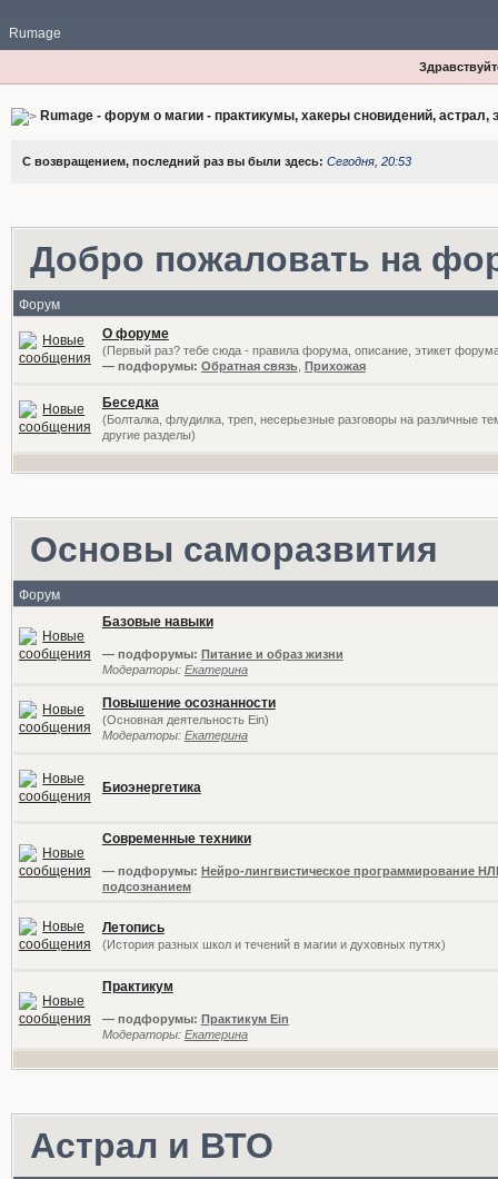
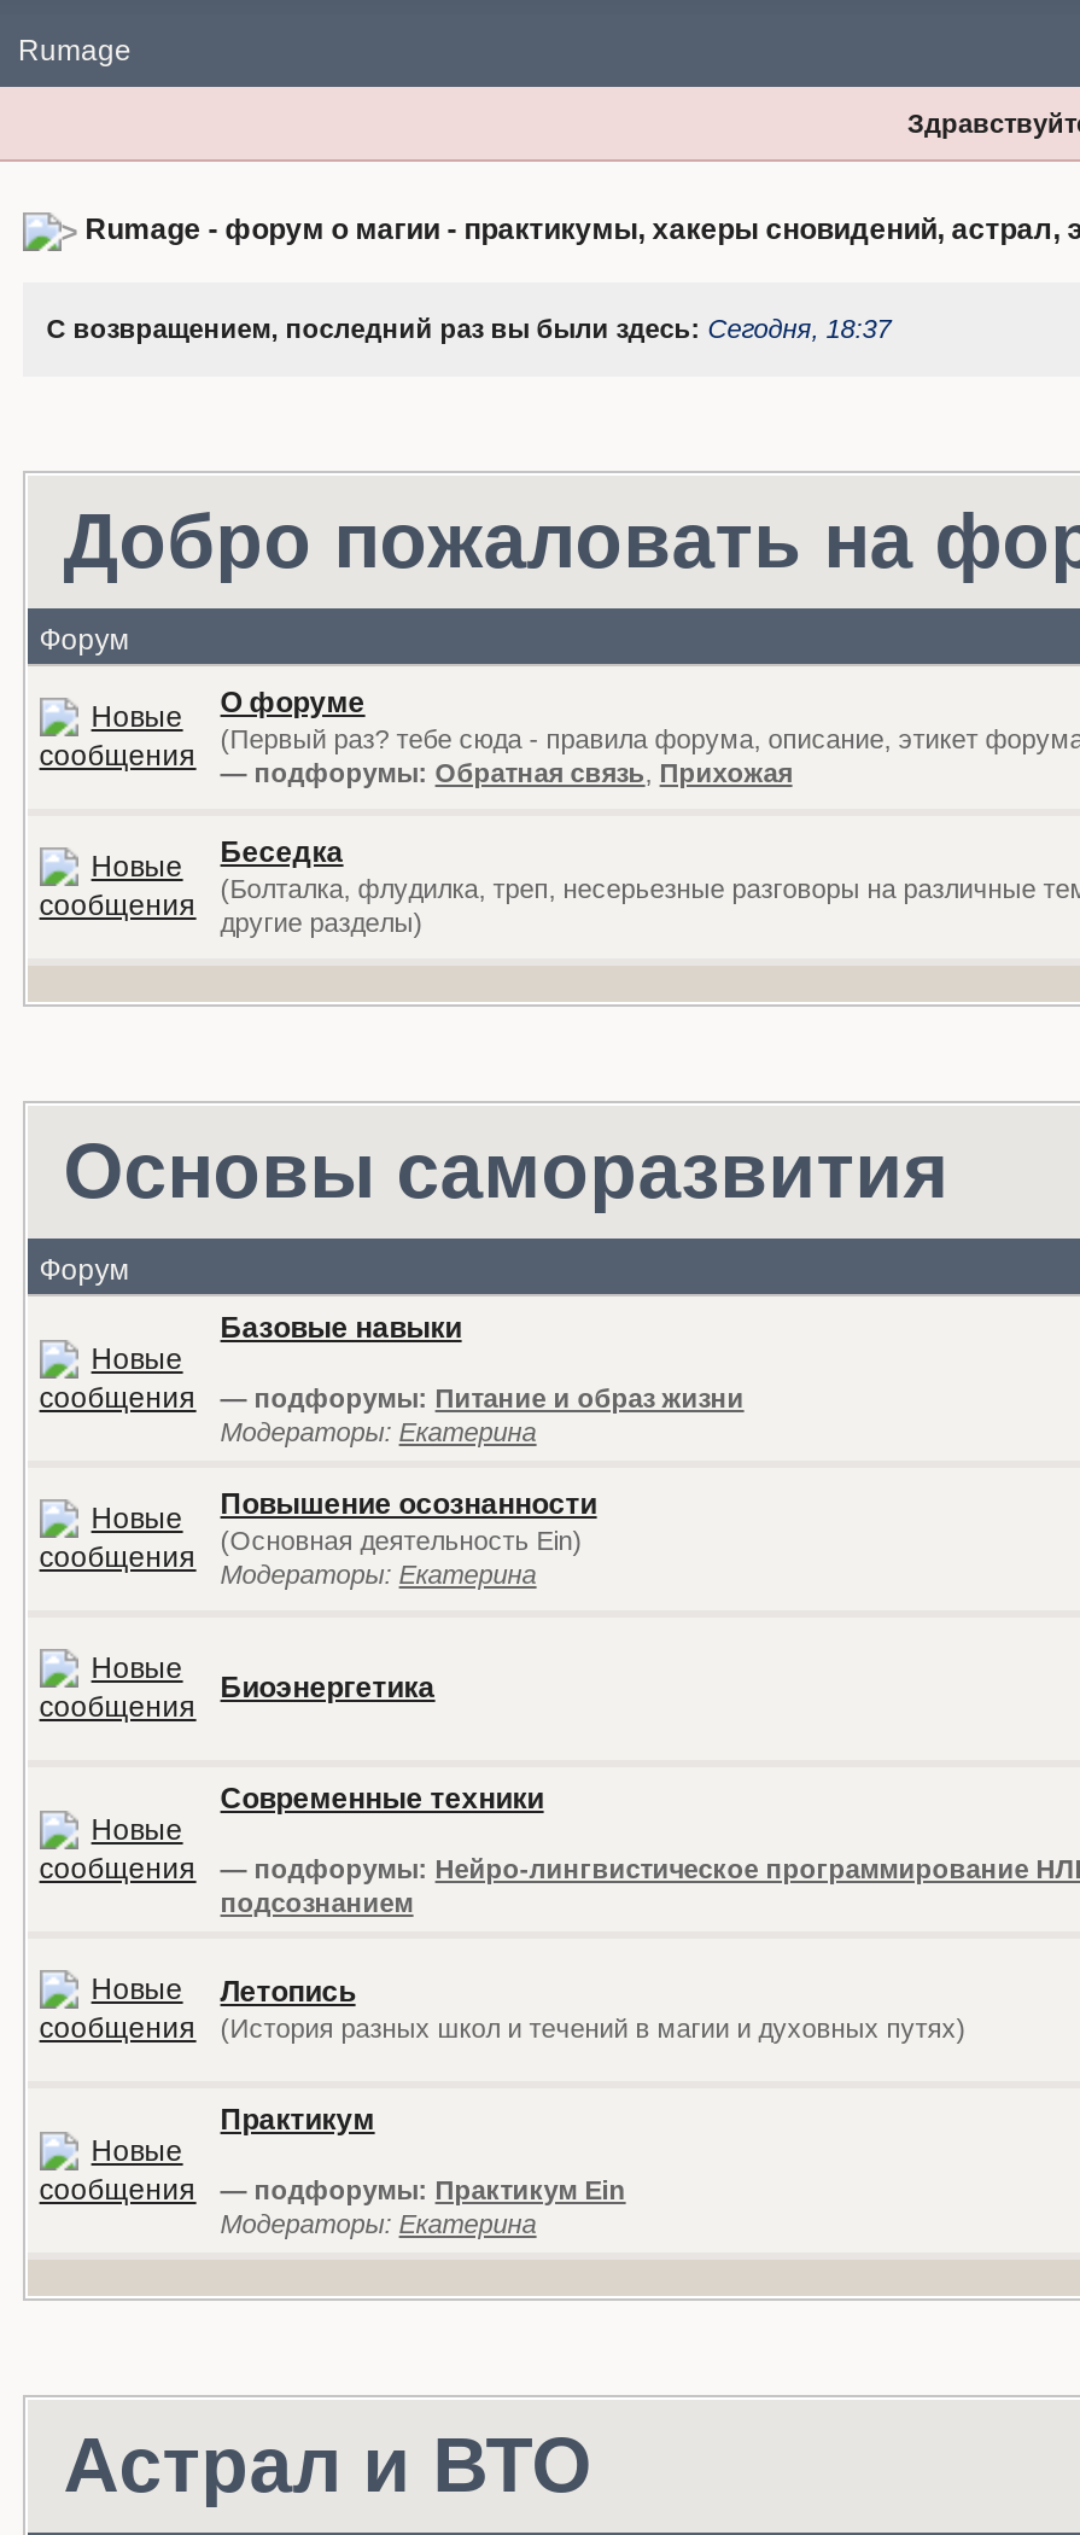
[22,154,411,168] С возвращением, последний раз вы были здесь: Сегодня, 20:53 -> [47,313,891,342] С возвращением, последний раз вы были здесь: Сегодня, 18:37

